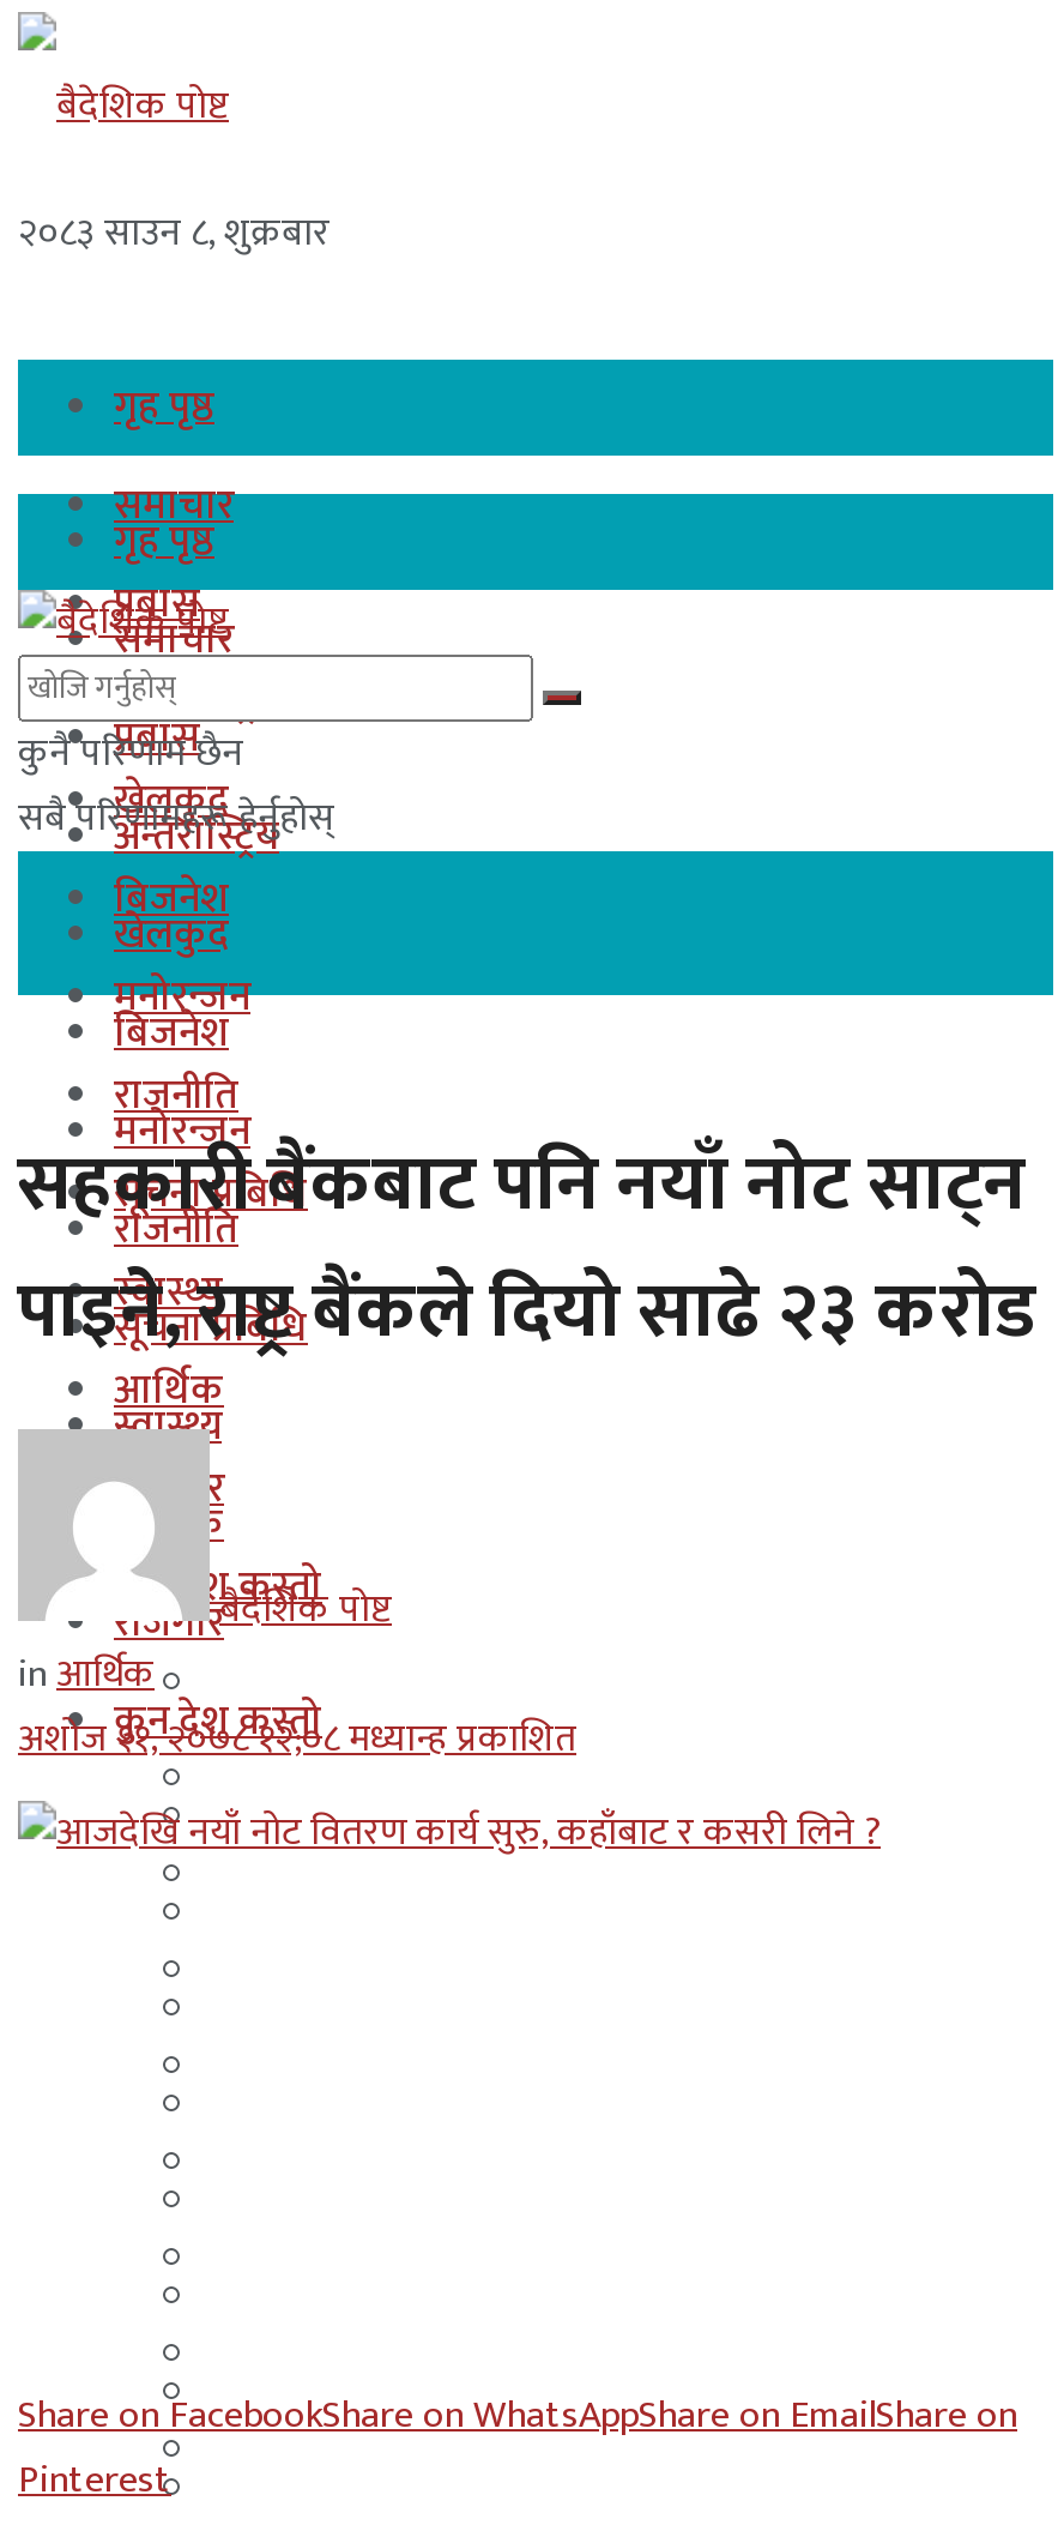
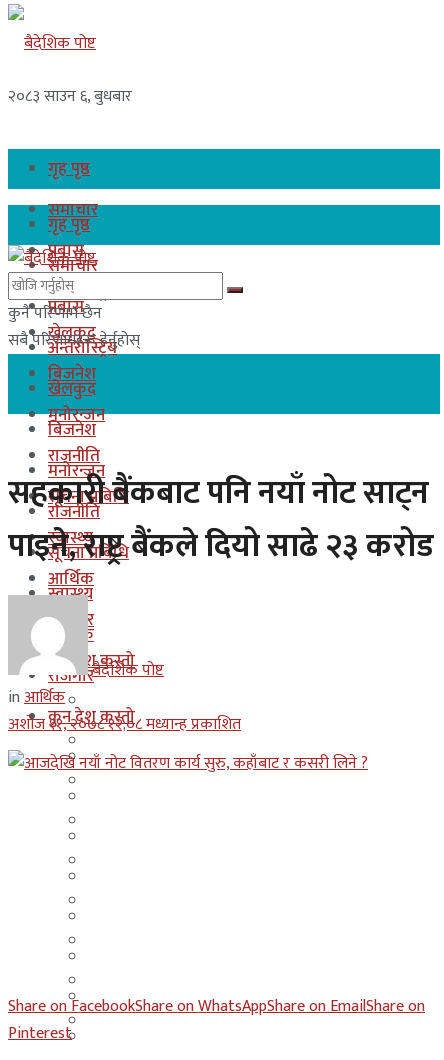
[18,201,330,266] २०८३ साउन ८, शुक्रबार -> [8,83,132,110] २०८३ साउन ६, बुधबार

